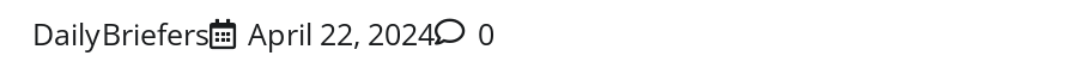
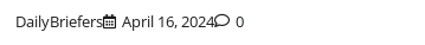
[32,12,494,55] DailyBriefers April 22, 2024 0 -> [15,11,244,32] DailyBriefers April 16, 2024 0

